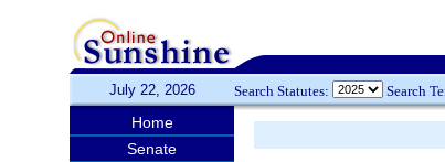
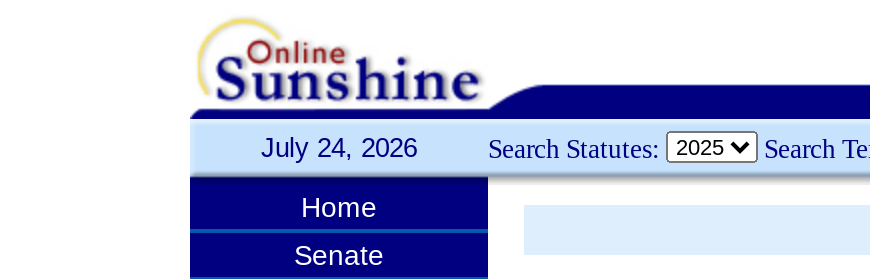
[109,82,195,98] July 22, 2026 -> [261,133,417,163] July 24, 2026

